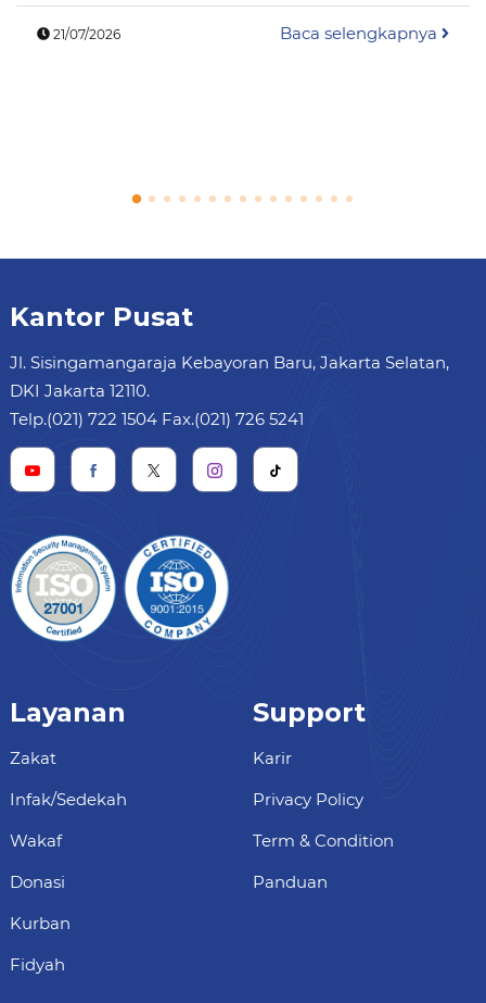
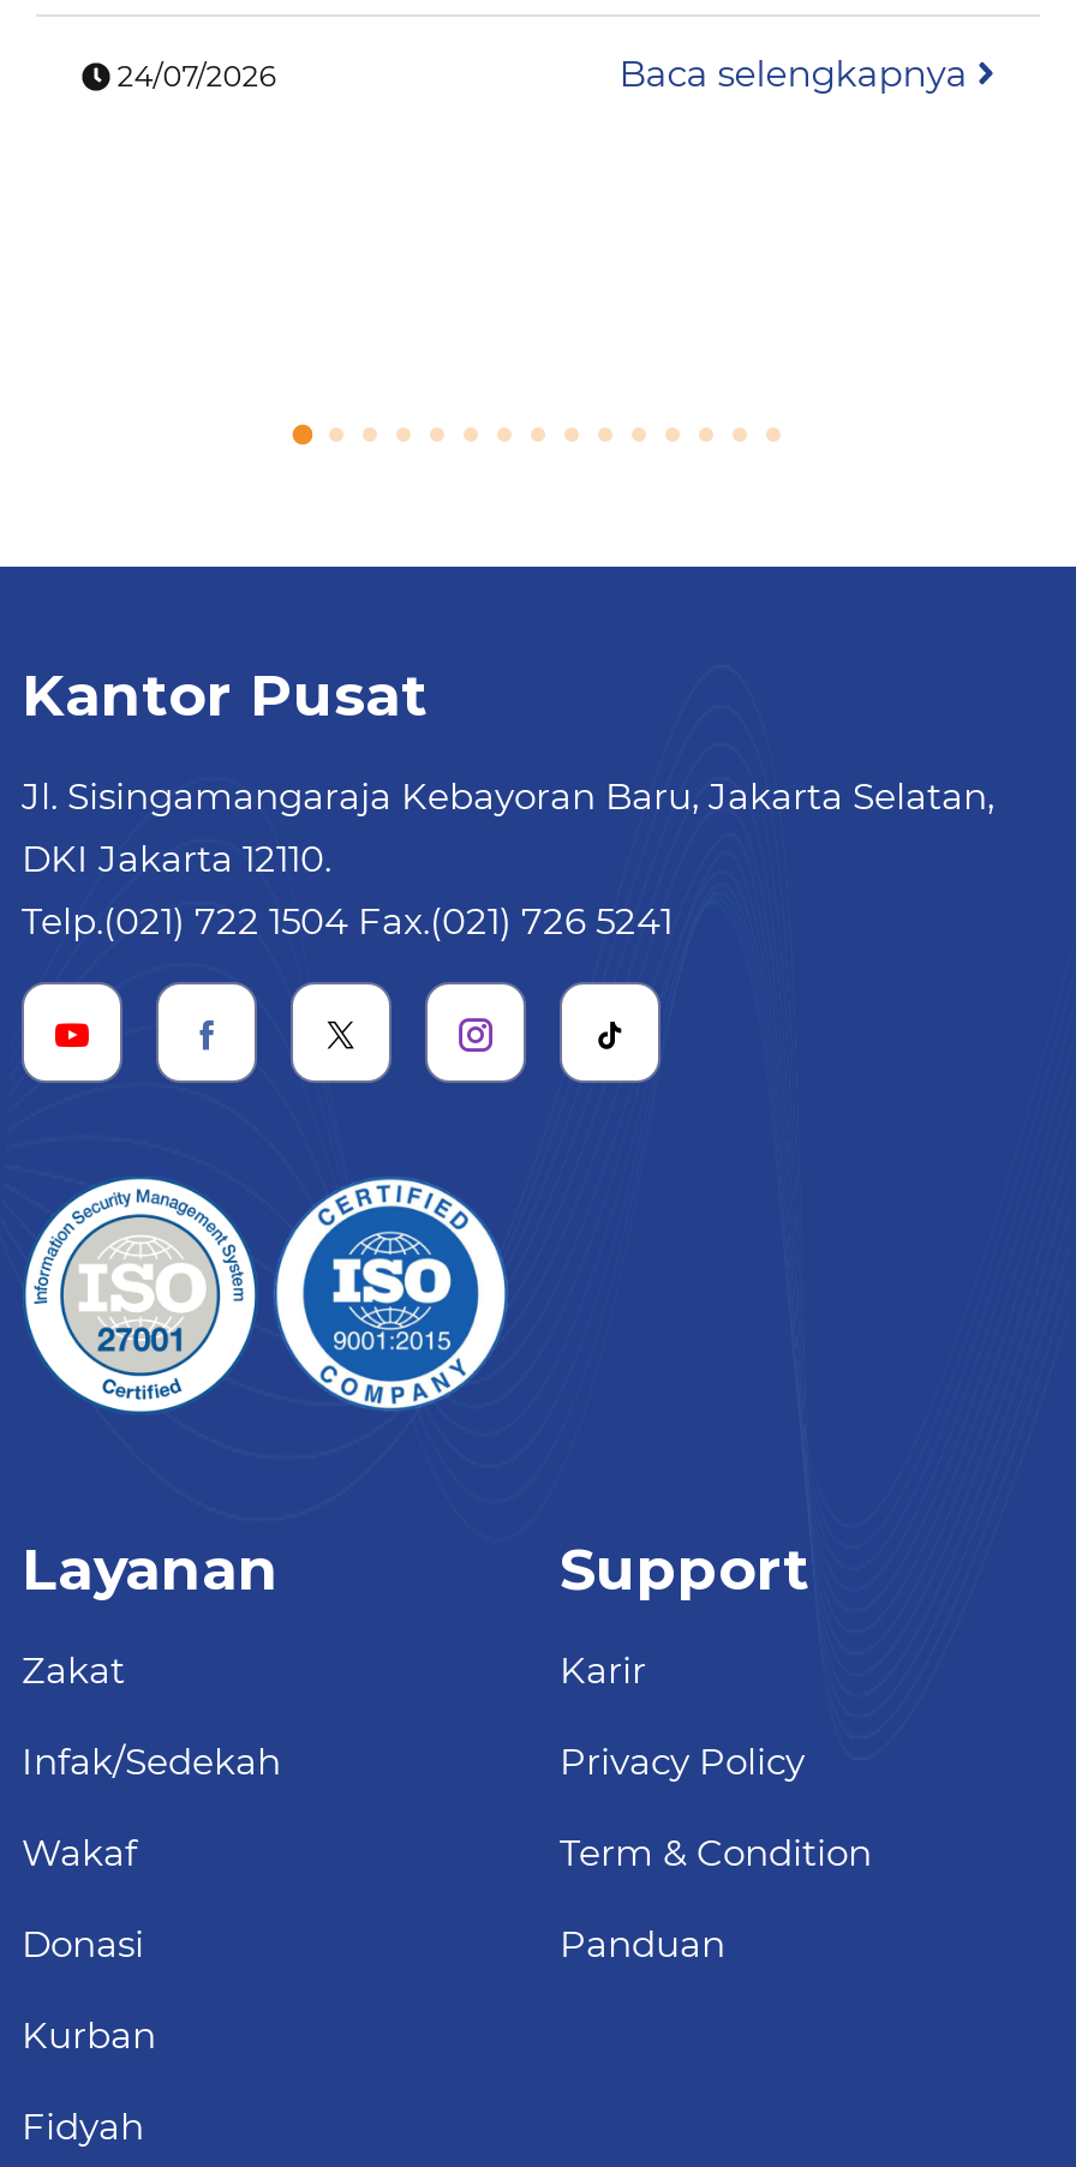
[50,26,120,42] 21/07/2026 -> [110,58,276,94] 24/07/2026

